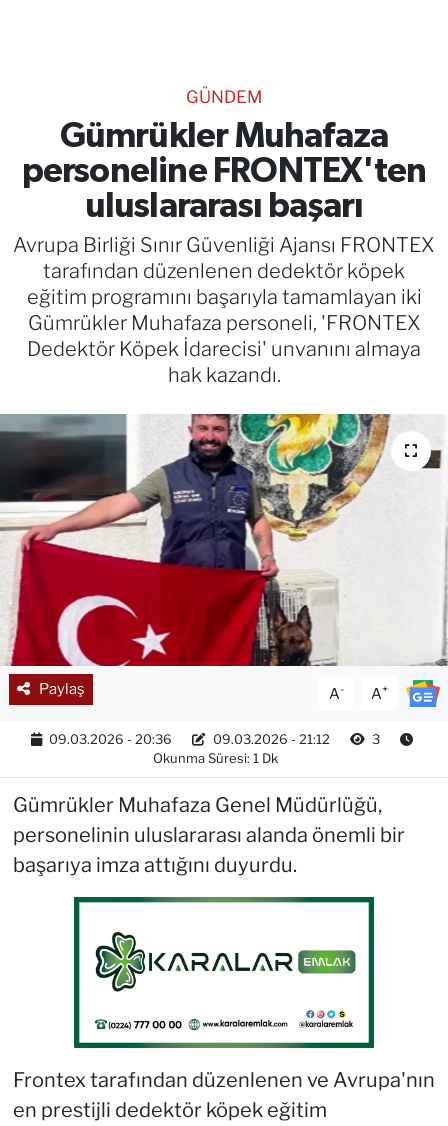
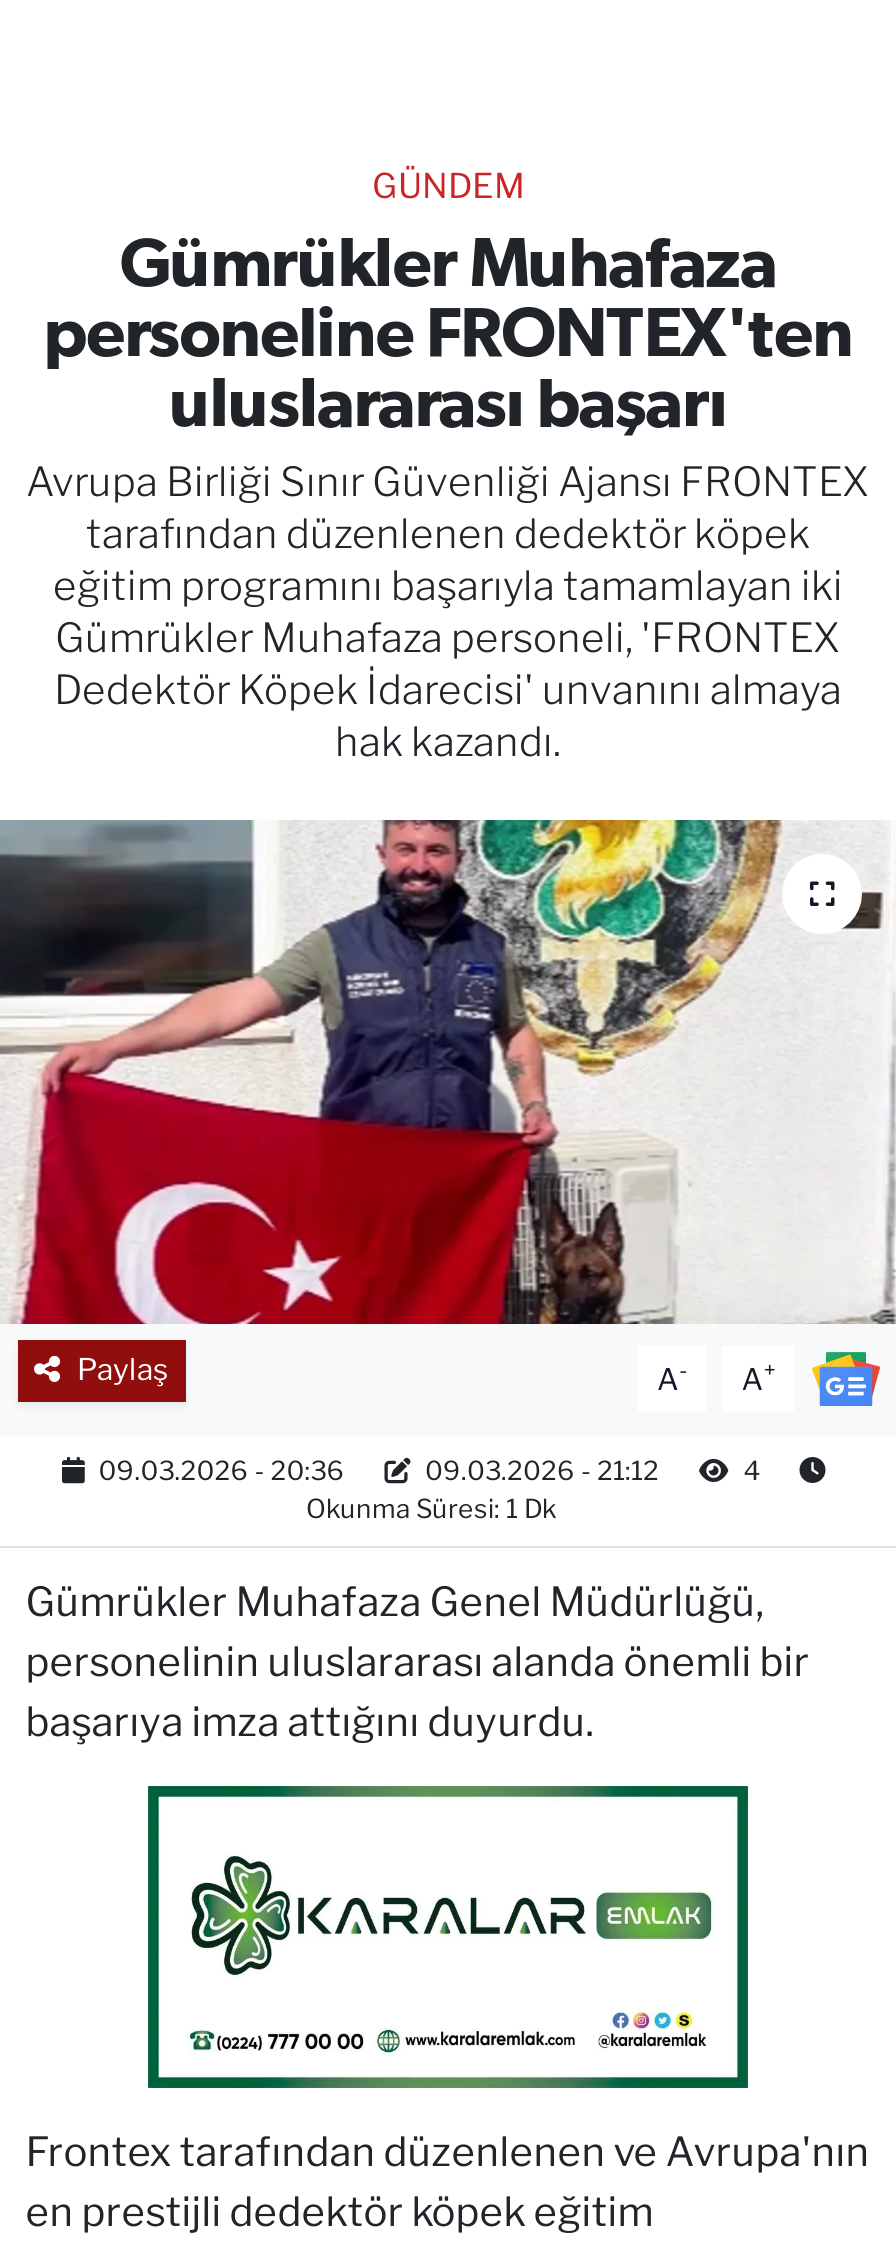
[369,731,380,747] 3 -> [738,1454,760,1486] 4

